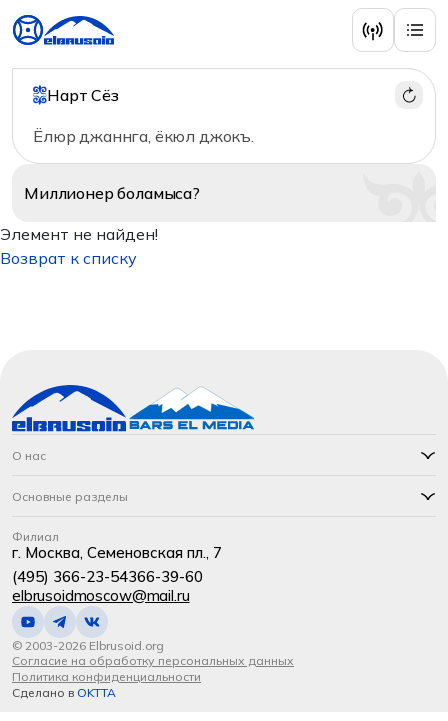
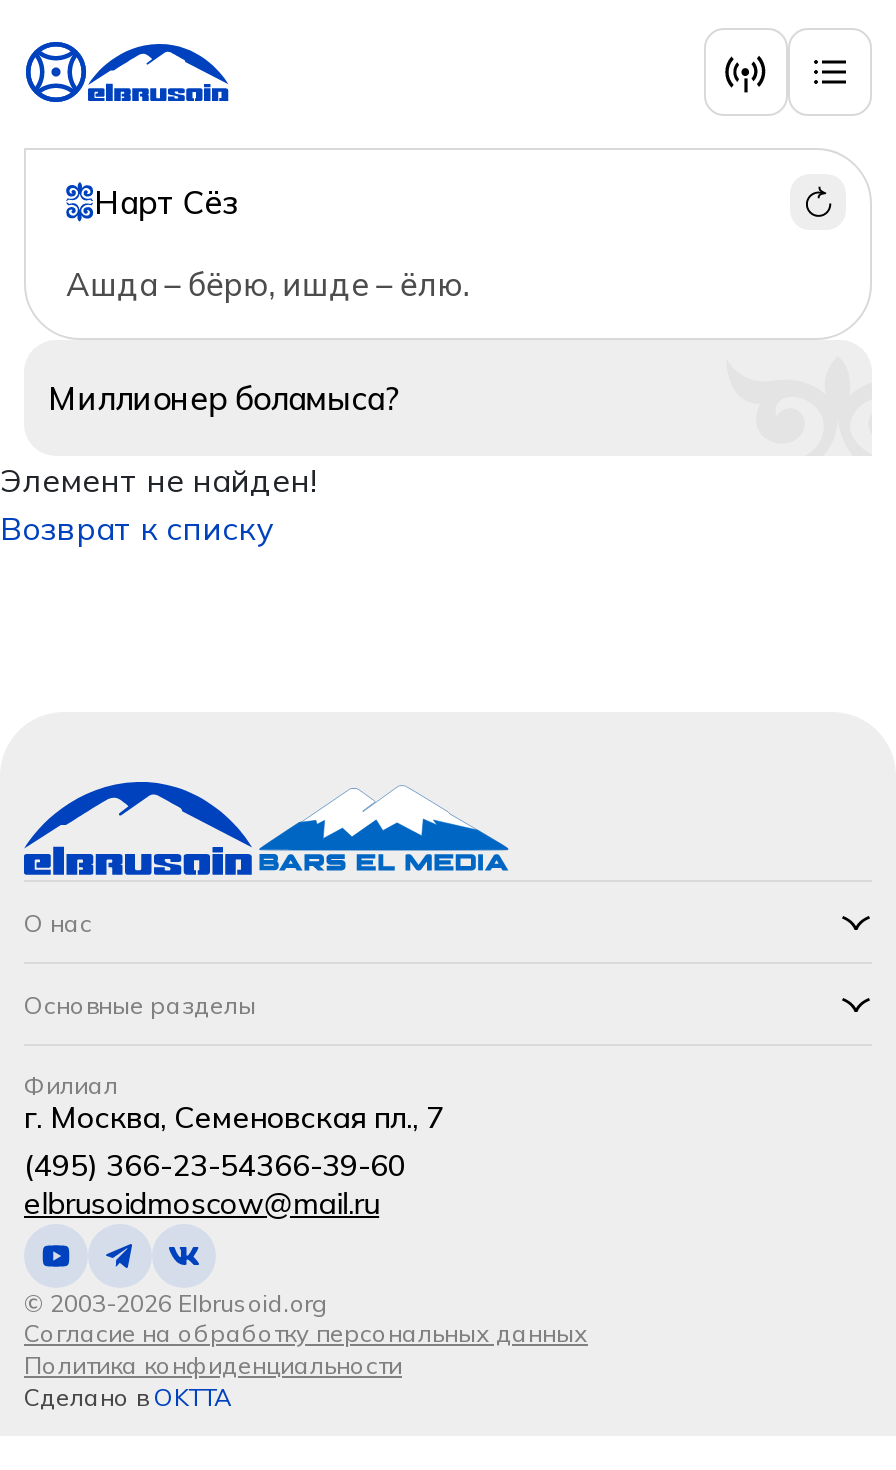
[33,126,254,146] Ёлюр джаннга, ёкюл джокъ. -> [66,264,468,304] Ашда – бёрю, ишде – ёлю.

